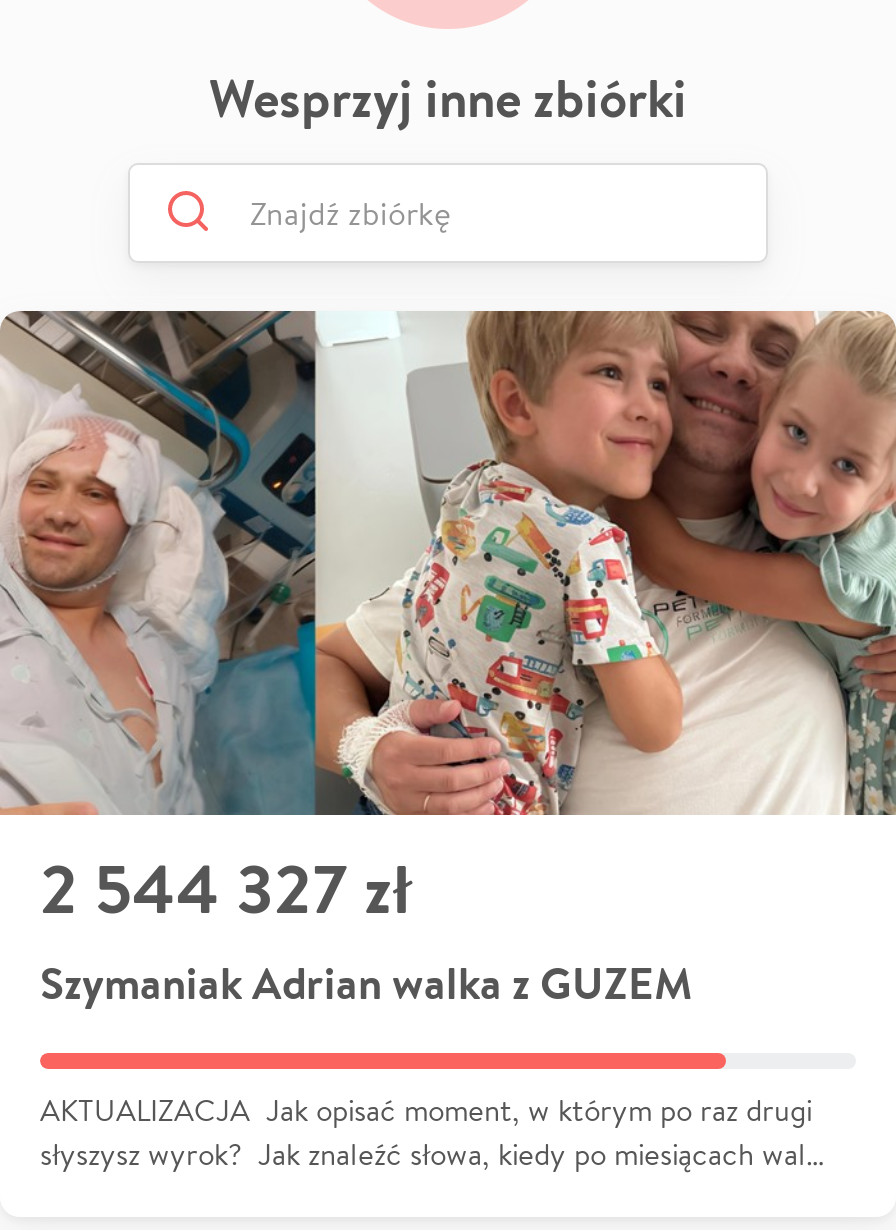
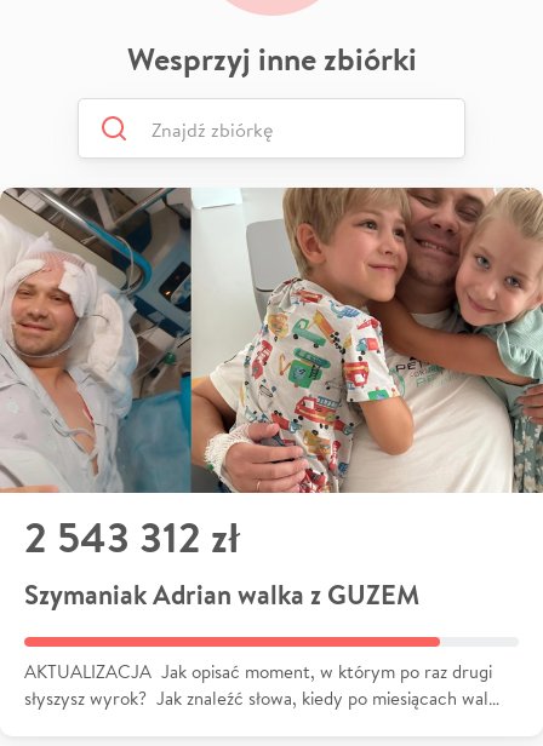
[40,840,412,934] 2 544 327 zł -> [24,509,240,566] 2 543 312 zł

